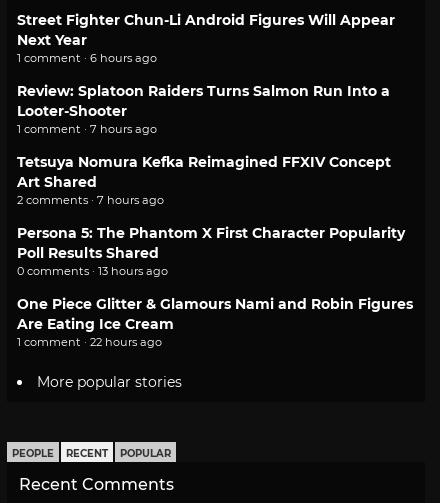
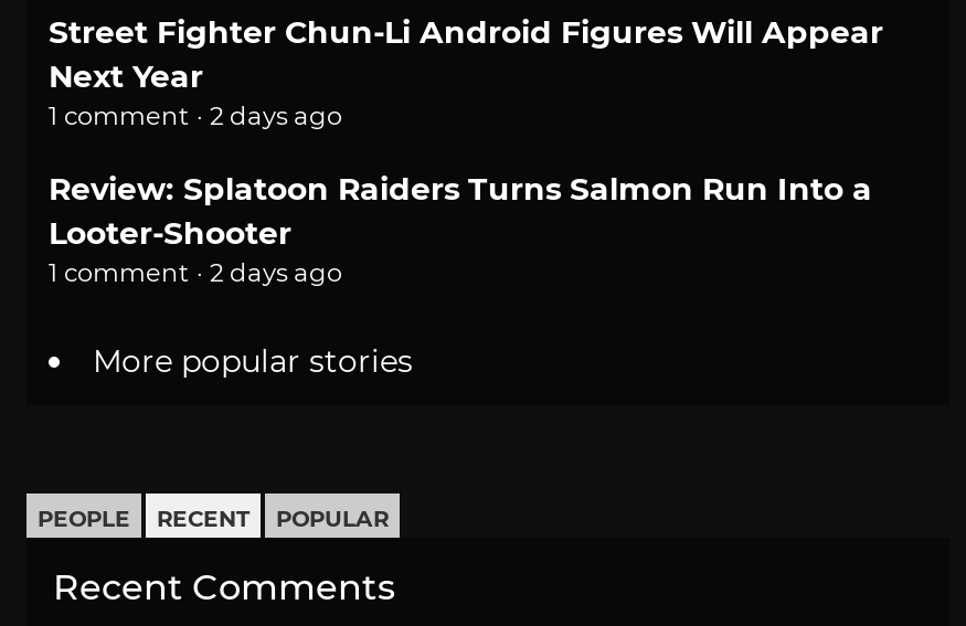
[17,51,157,65] 1 comment · 6 hours ago -> [49,100,342,131] 1 comment · 2 days ago
[17,122,413,349] 1 comment · 7 hours ago | Tetsuya Nomura Kefka Reimagined FFXIV Concept | Art Shared | 2 comments · 7 hours ago | Persona 5: The Phantom X First Character Popularity | Poll Results Shared | 0 comments · 13 hours ago | One Piece Glitter & Glamours Nami and Robin Figures | Are Eating Ice Cream | 1 comment · 22 hours ago -> [49,257,342,288] 1 comment · 2 days ago

